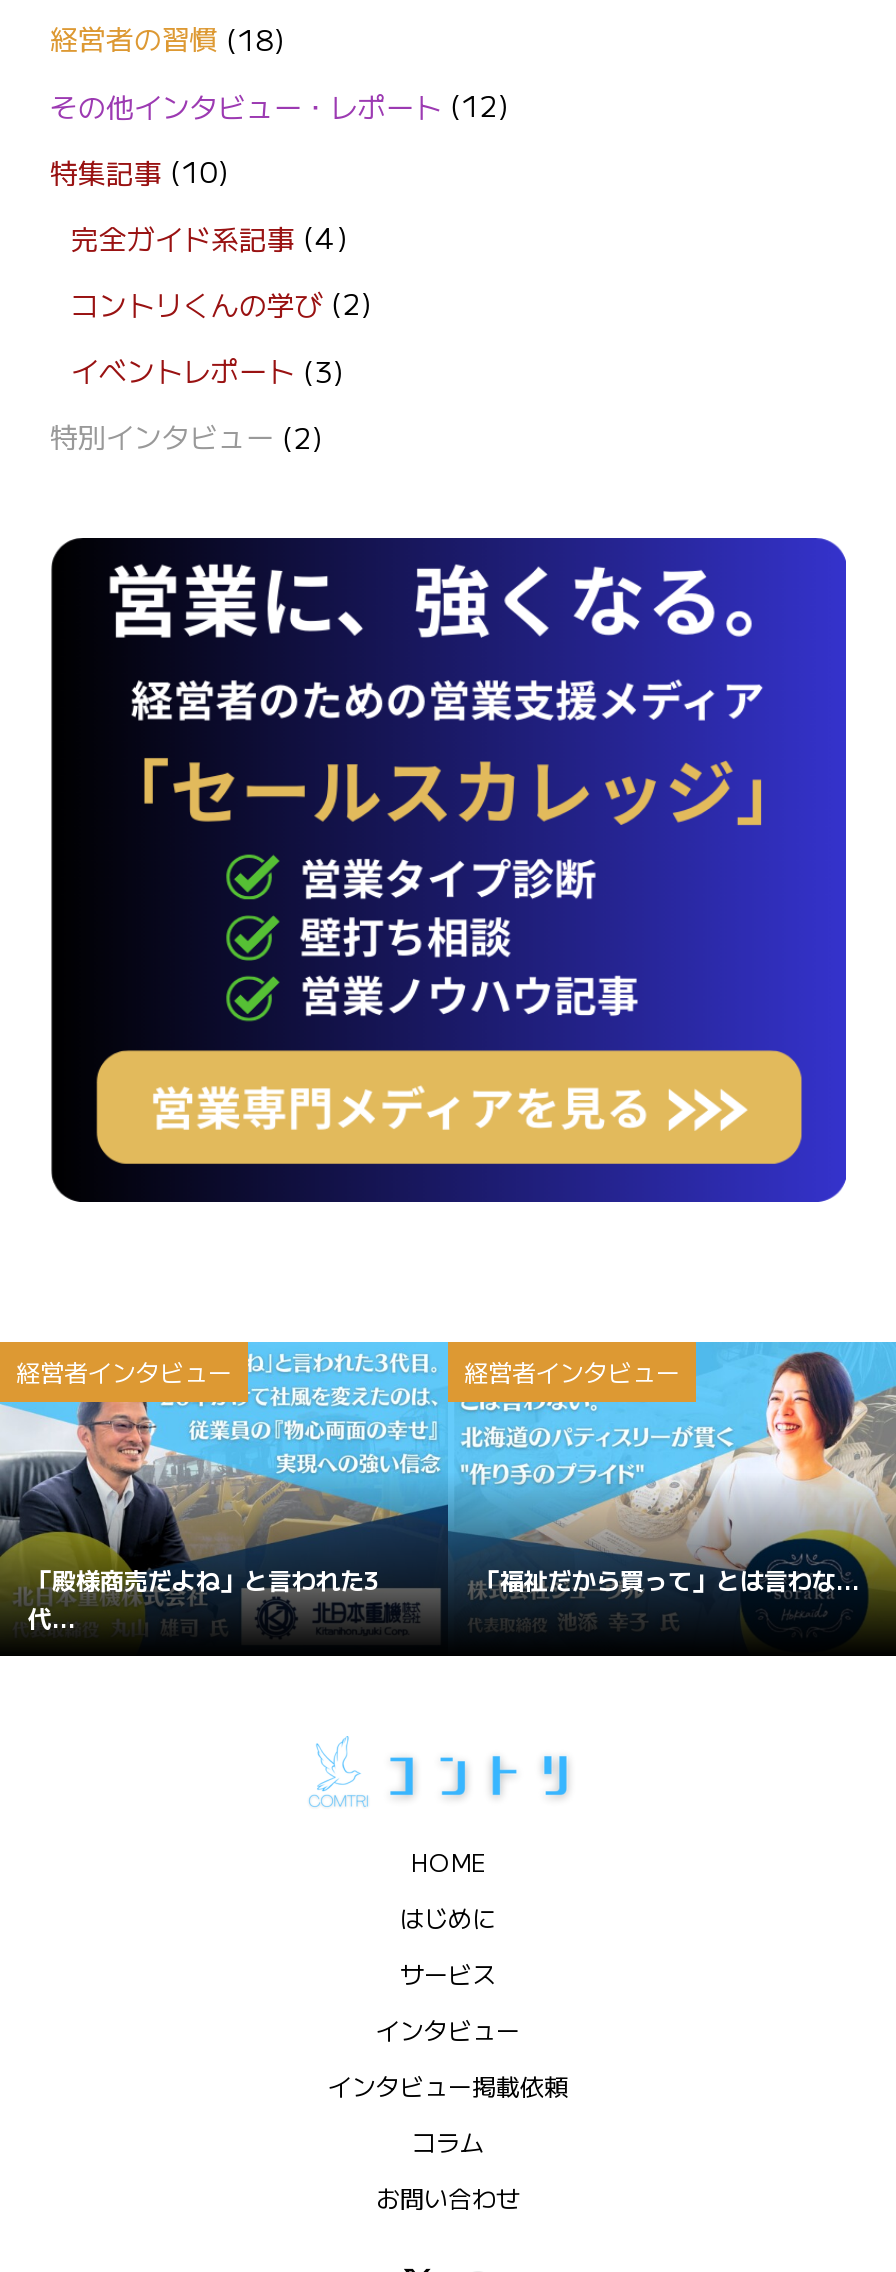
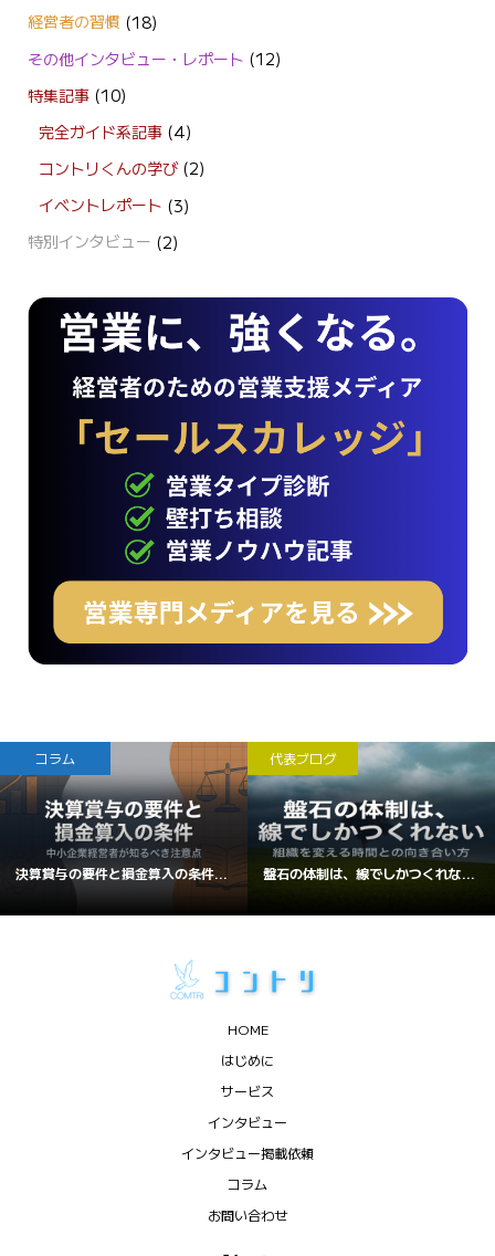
[6,1340,890,1628] [image] | 経営者インタビュー -> [3,741,492,899] [image] | コラム
[464,1355,680,1389] 経営者インタビュー -> [270,749,336,768] 代表ブログ
[28,1561,380,1633] 「殿様商売だよね」と言われた3 | 代... -> [15,863,228,882] 決算賞与の要件と損金算入の条件...
[476,1561,860,1595] 「福祉だから買って」とは言わな... -> [263,863,475,882] 盤石の体制は、線でしかつくれな...

